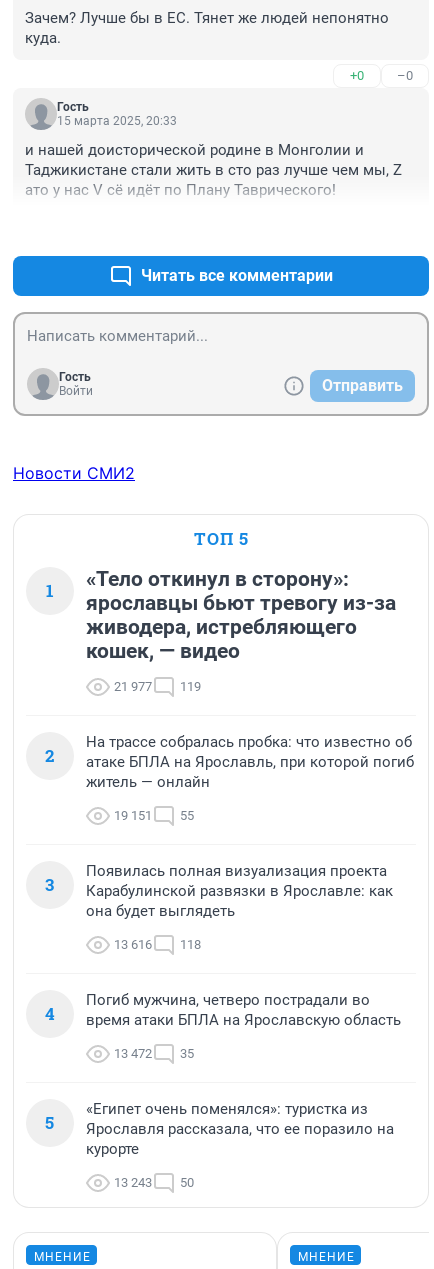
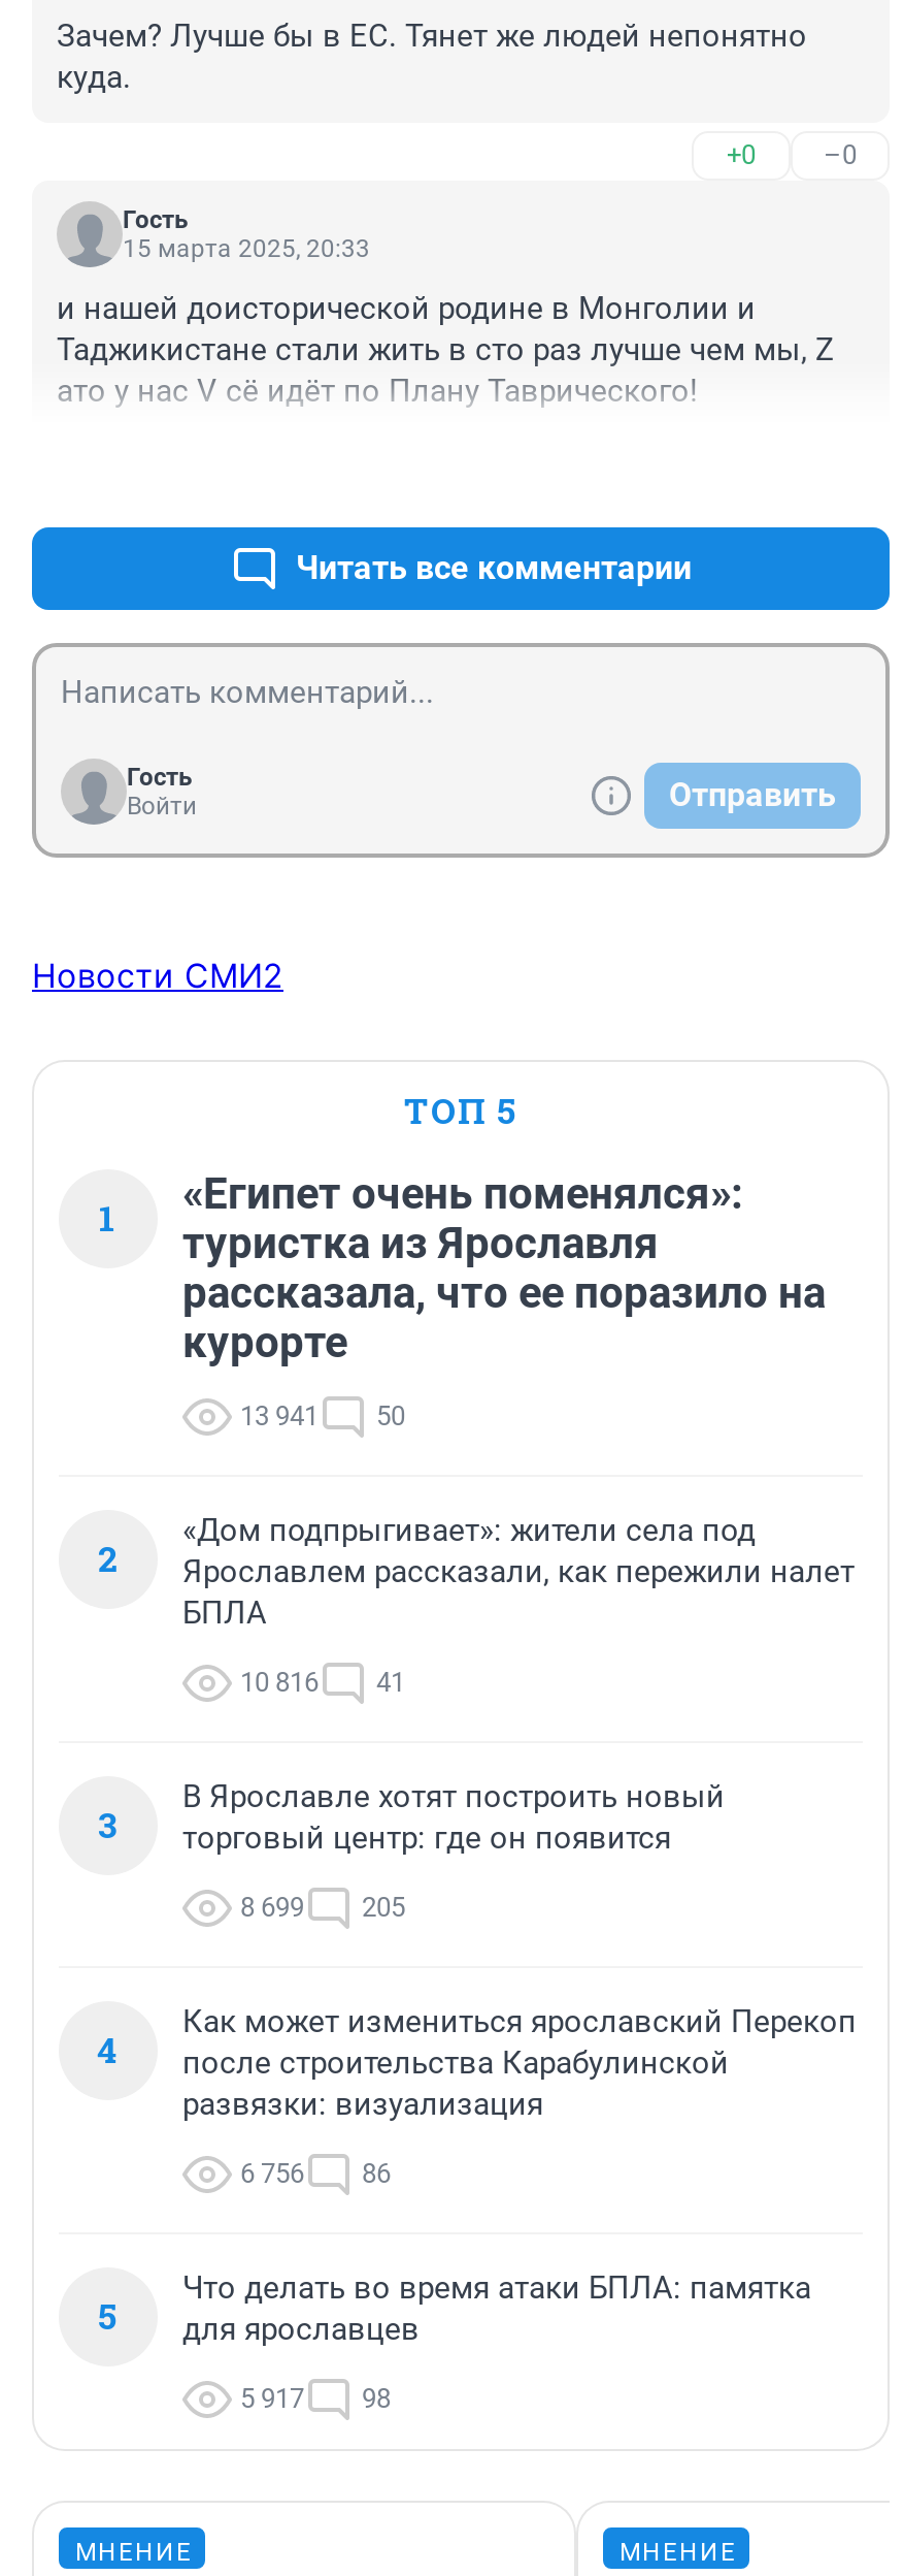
[86,567,396,663] «Тело откинул в сторону»: | ярославцы бьют тревогу из-за | живодера, истребляющего | кошек, — видео -> [182,1170,826,1368] «Египет очень поменялся»: | туристка из Ярославля | рассказала, что ее поразило на | курорте
[114,679,201,694] 21 977 | 119 -> [240,1401,405,1432] 13 941 | 50
[86,733,414,791] На трассе собралась пробка: что известно об | атаке БПЛА на Ярославль, при которой погиб | житель — онлайн -> [182,1512,855,1632] «Дом подпрыгивает»: жители села под | Ярославлем рассказали, как пережили налет | БПЛА
[114,808,194,823] 19 151 | 55 -> [240,1667,405,1698] 10 816 | 41
[86,862,393,920] Появилась полная визуализация проекта | Карабулинской развязки в Ярославле: как | она будет выглядеть -> [182,1778,725,1857] В Ярославле хотят построить новый | торговый центр: где он появится
[114,937,201,952] 13 616 | 118 -> [240,1892,405,1923] 8 699 | 205
[86,991,401,1029] Погиб мужчина, четверо пострадали во | время атаки БПЛА на Ярославскую область -> [182,2003,857,2123] Как может измениться ярославский Перекоп | после строительства Карабулинской | развязки: визуализация
[114,1046,194,1061] 13 472 | 35 -> [240,2158,391,2189] 6 756 | 86
[86,1100,394,1158] «Египет очень поменялся»: туристка из | Ярославля рассказала, что ее поразило на | курорте -> [182,2270,811,2348] Что делать во время атаки БПЛА: памятка | для ярославцев
[114,1175,194,1190] 13 243 | 50 -> [240,2383,391,2414] 5 917 | 98

